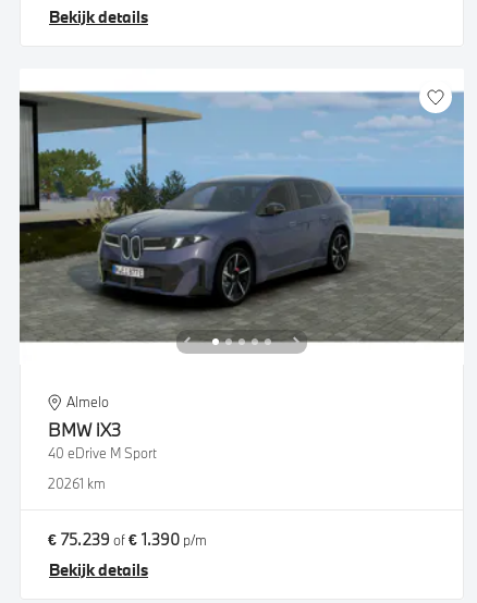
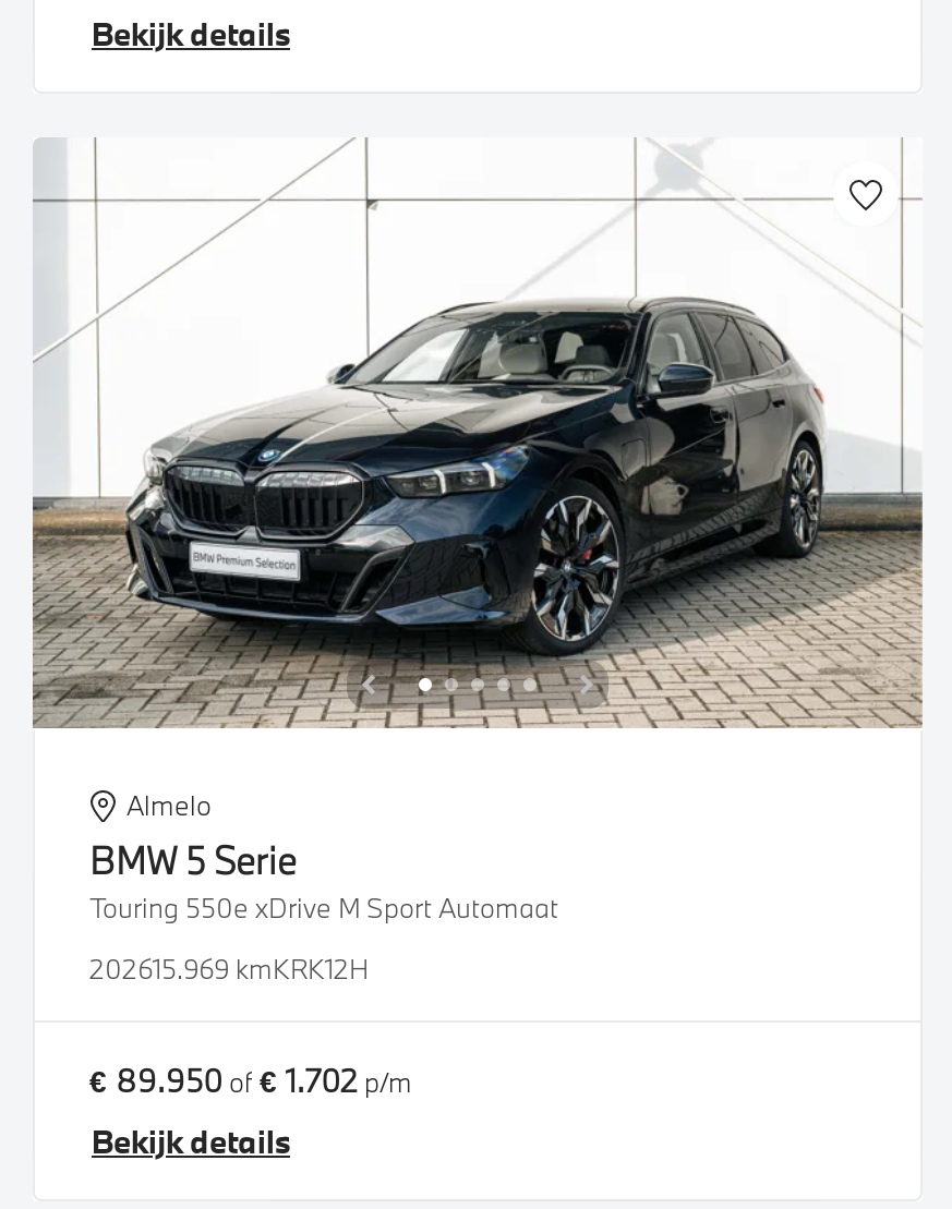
[19,70,465,364] [image] -> [31,140,925,730] [image]
[48,418,157,462] BMW iX3 | 40 eDrive M Sport -> [89,838,558,925] BMW 5 Serie | Touring 550e xDrive M Sport Automaat
[48,475,106,492] 2026 1 km -> [89,951,369,986] 202615.969 kmKRK12H
[48,529,207,550] € 75.239 of € 1.390 p/m -> [89,1060,412,1102] € 89.950 of € 1.702 p/m

